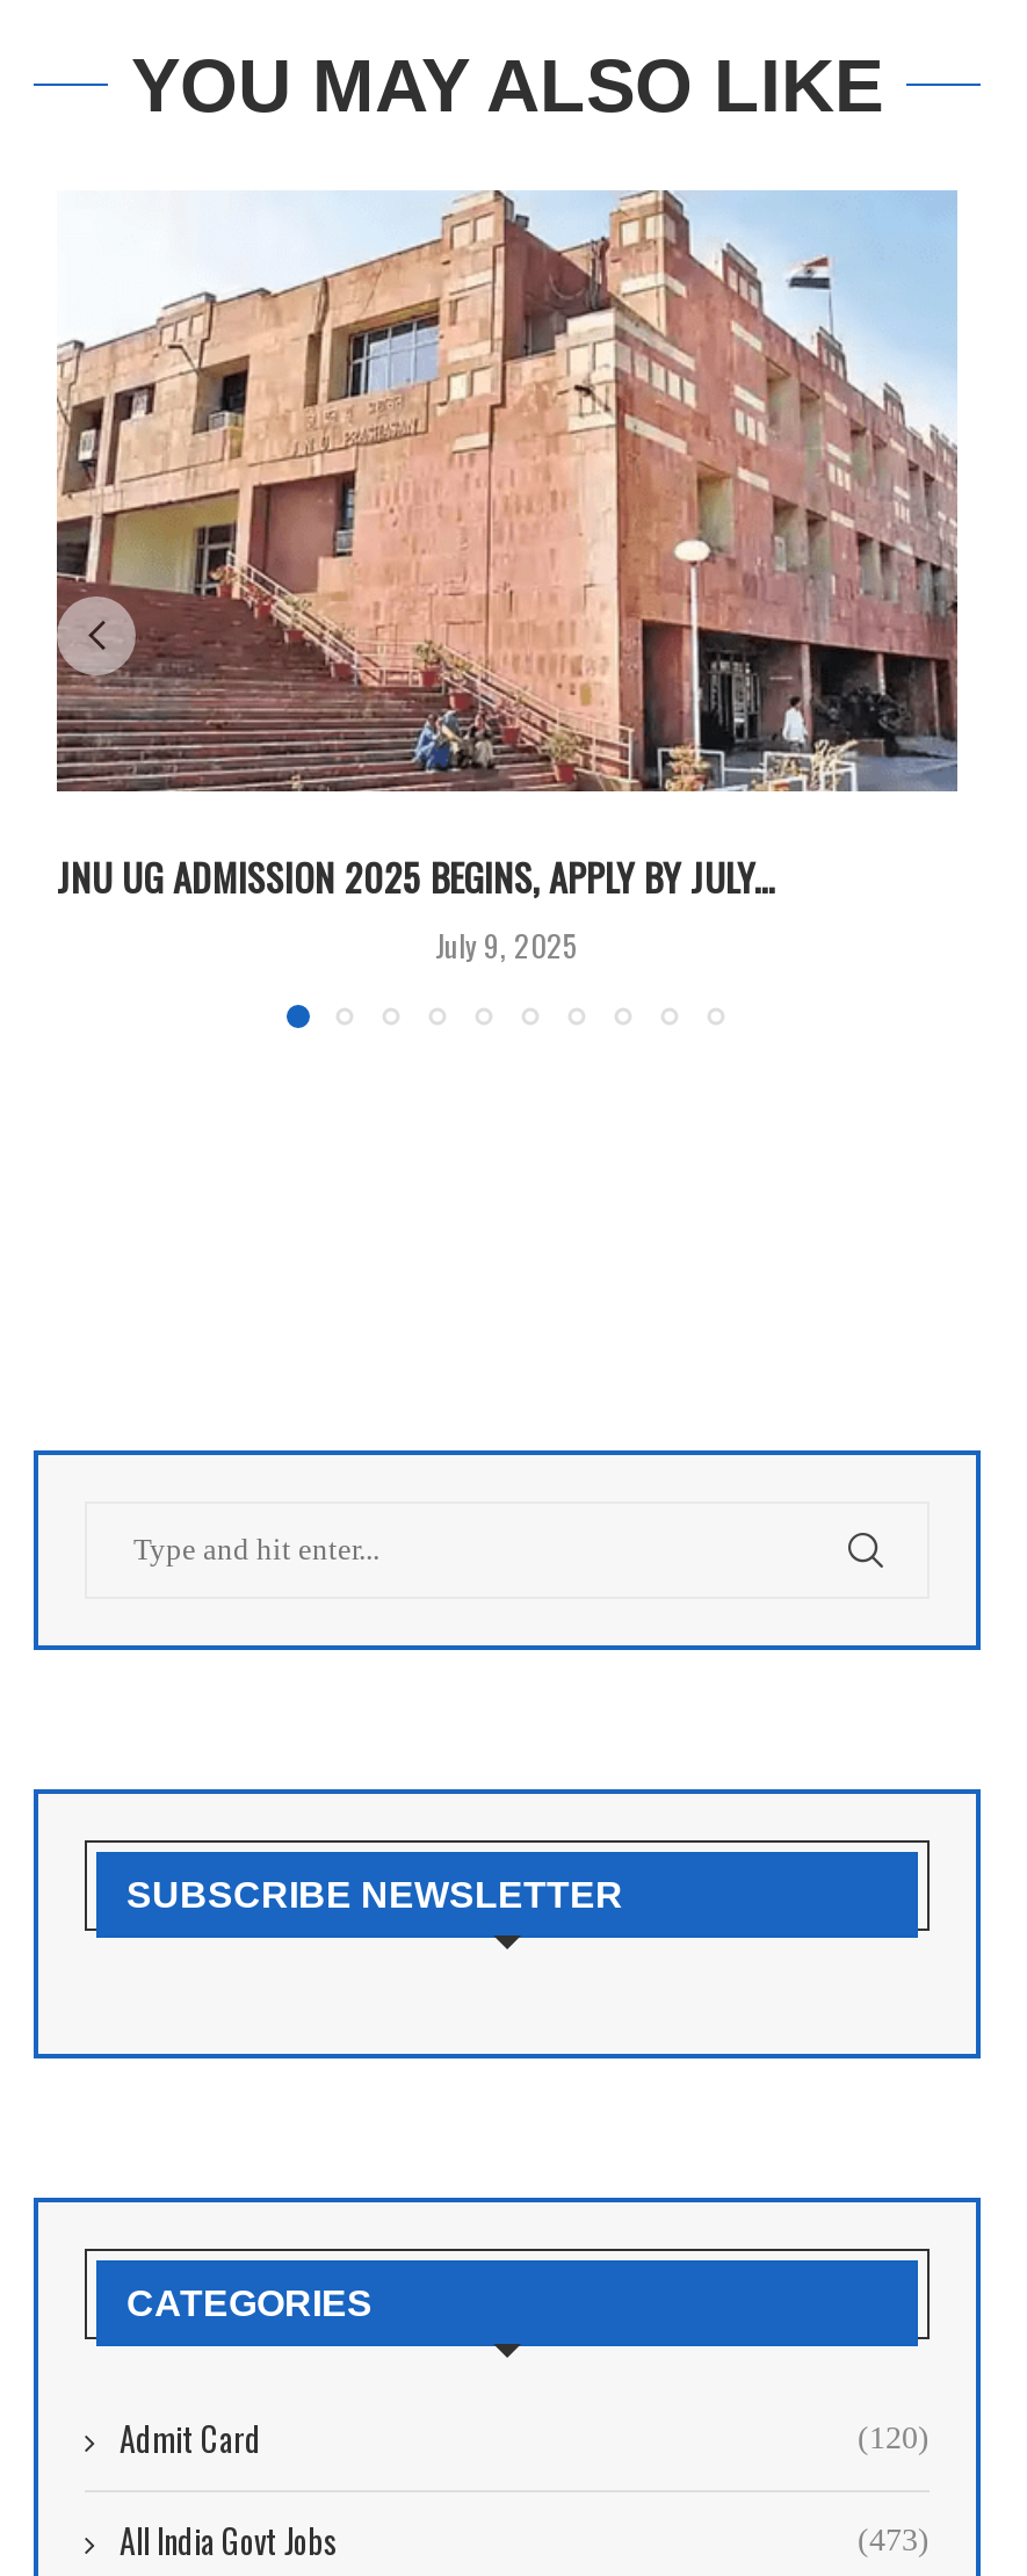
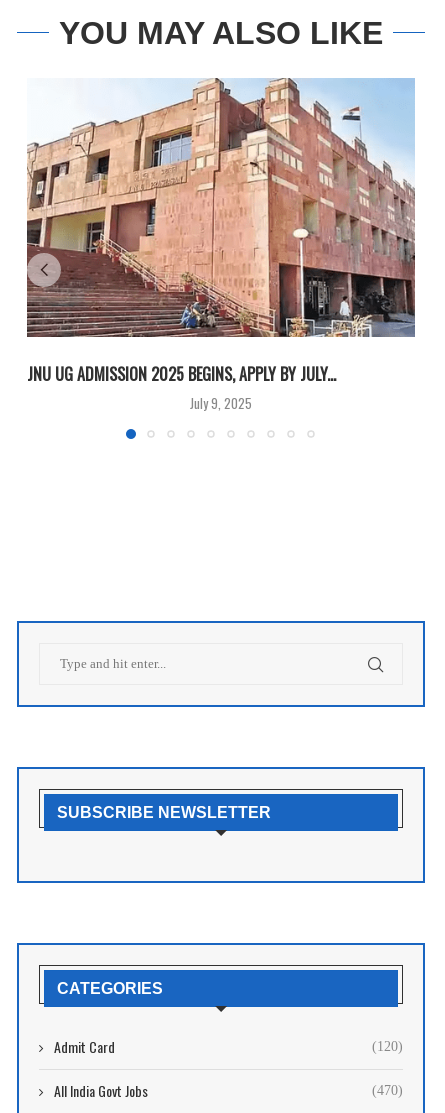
[858,2523,930,2557] (473) -> [372,1083,403,1098] (470)

